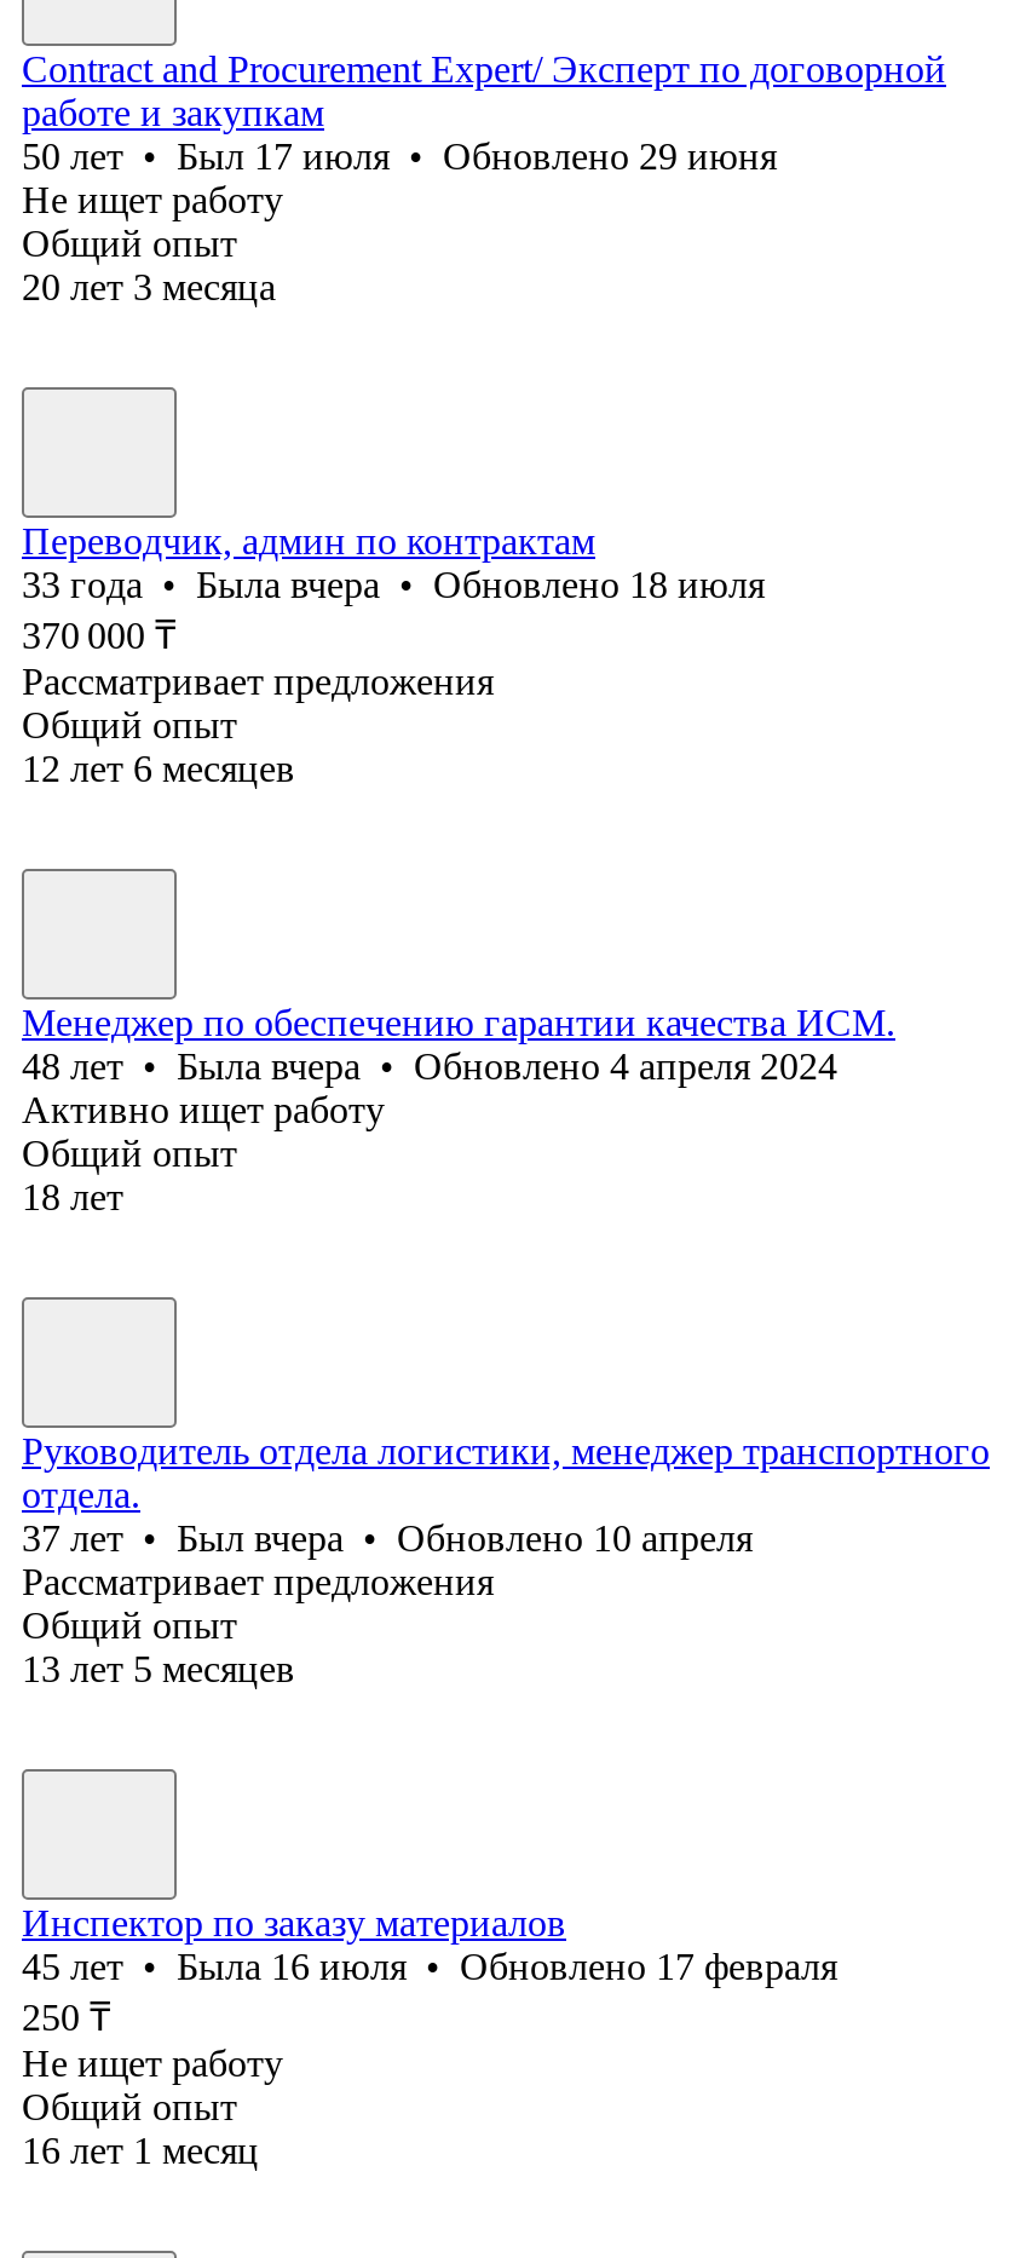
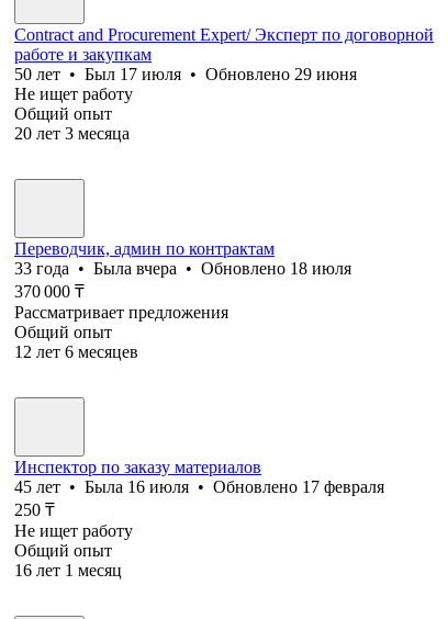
[22,1002,895,1217] Менеджер по обеспечению гарантии качества ИСМ. | 48 лет • Была вчера • Обновлено 4 апреля 2024 | Активно ищет работу | Общий опыт | 18 лет -> none
[22,1430,990,1689] Руководитель отдела логистики, менеджер транспортного | отдела. | 37 лет • Был вчера • Обновлено 10 апреля | Рассматривает предложения | Общий опыт | 13 лет 5 месяцев -> none

